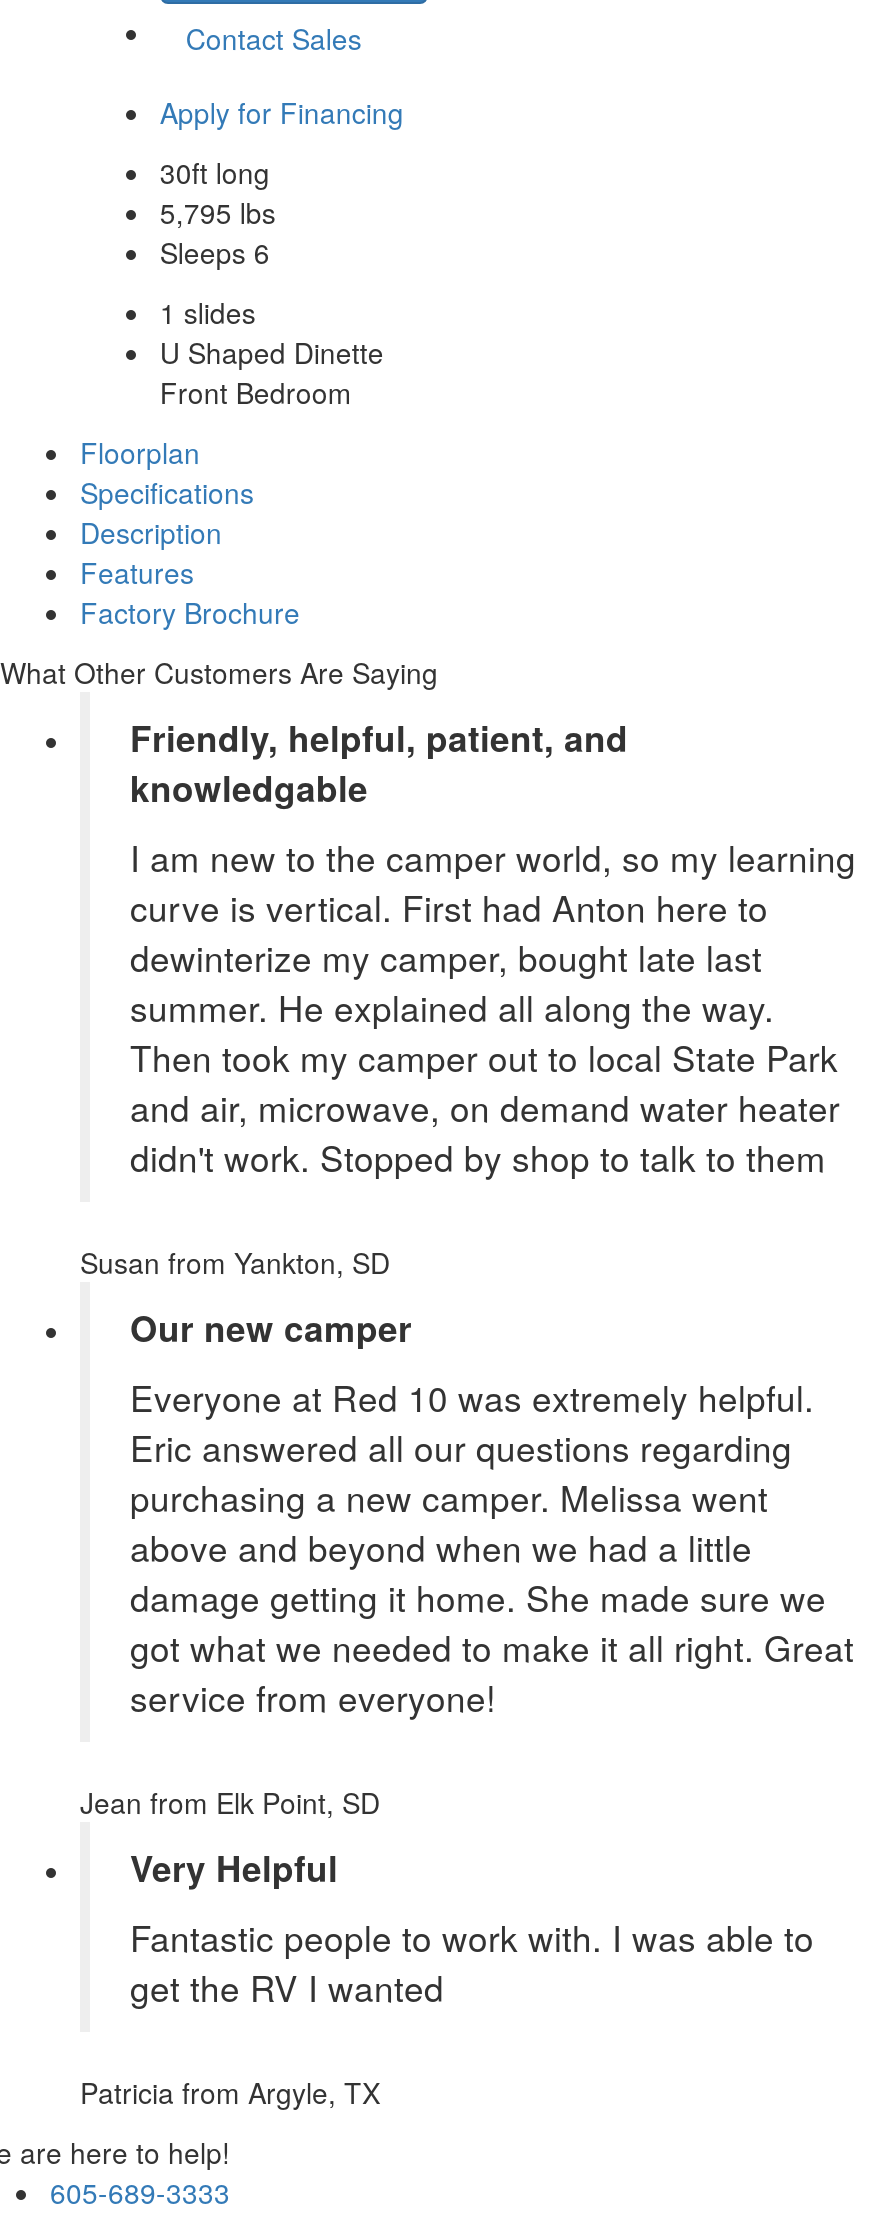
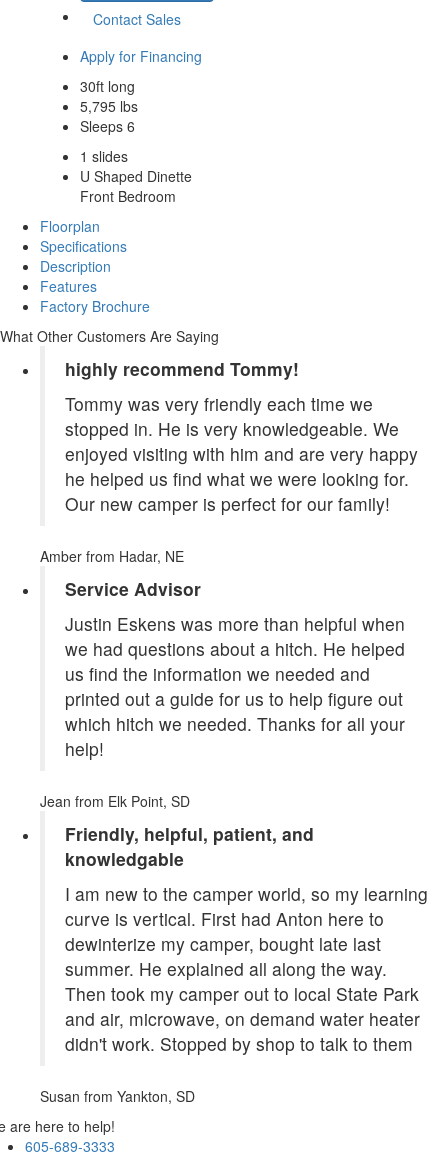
none -> [40,356,418,761] highly recommend Tommy! | Tommy was very friendly each time we | stopped in. He is very knowledgeable. We | enjoyed visiting with him and are very happy | he helped us find what we were looking for. | Our new camper is perfect for our family! | Amber from Hadar, NE | Service Advisor | Justin Eskens was more than helpful when | we had questions about a hitch. He helped | us find the information we needed and | printed out a guide for us to help figure out | which hitch we needed. Thanks for all your | help!
moved [80,711,856,1281] -> [40,821,428,1106]: Friendly, helpful, patient, and | knowledgable | I am new to the camper world, so my learning | ... | didn't work. Stopped by shop to talk to them | Susan from Yankton, SD
[80,1301,854,2111] Our new camper | Everyone at Red 10 was extremely helpful. | Eric answered all our questions regarding | purchasing a new camper. Melissa went | above and beyond when we had a little | damage getting it home. She made sure we | got what we needed to make it all right. Great | service from everyone! | Very Helpful | Fantastic people to work with. I was able to | get the RV I wanted | Patricia from Argyle, TX -> none
moved [80,1781,380,1821] -> [40,791,190,811]: Jean from Elk Point, SD

